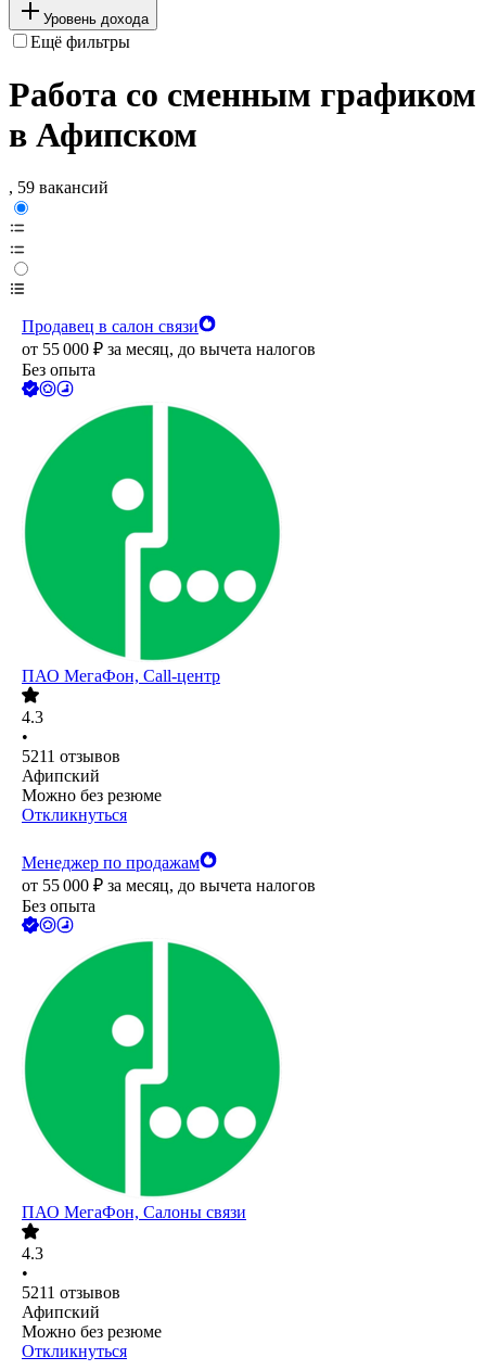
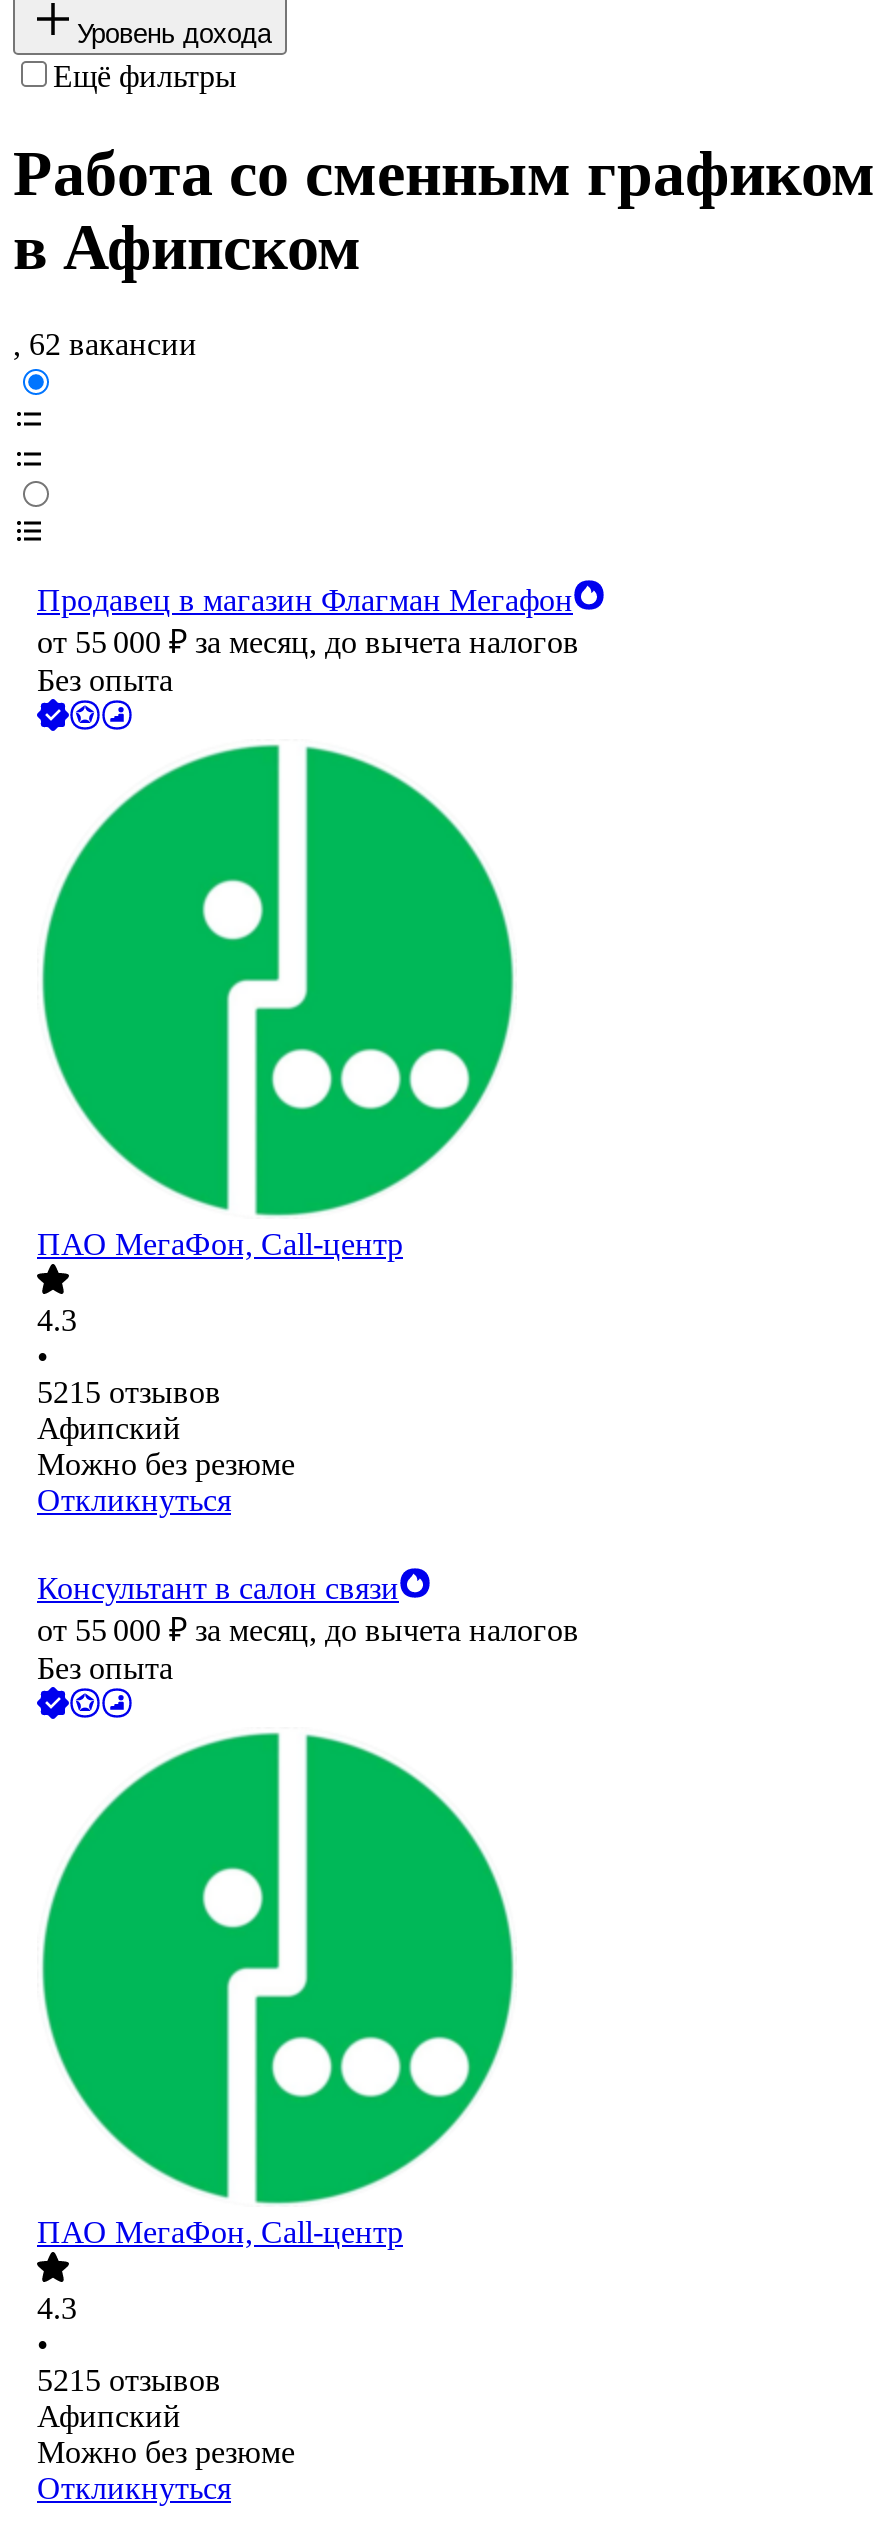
[9,179,108,197] , 59 вакансий -> [13,328,197,362] , 62 вакансии
[22,318,199,336] Продавец в салон связи -> [37,584,573,618] Продавец в магазин Флагман Мегафон
[22,747,120,766] 5211 отзывов -> [37,1376,221,1410] 5215 отзывов
[22,854,200,872] Менеджер по продажам -> [37,1572,399,1606] Консультант в салон связи
[22,1203,246,1222] ПАО МегаФон, Салоны связи -> [37,2216,403,2250] ПАО МегаФон, Call-центр
[22,1284,120,1302] 5211 отзывов -> [37,2364,221,2398] 5215 отзывов

